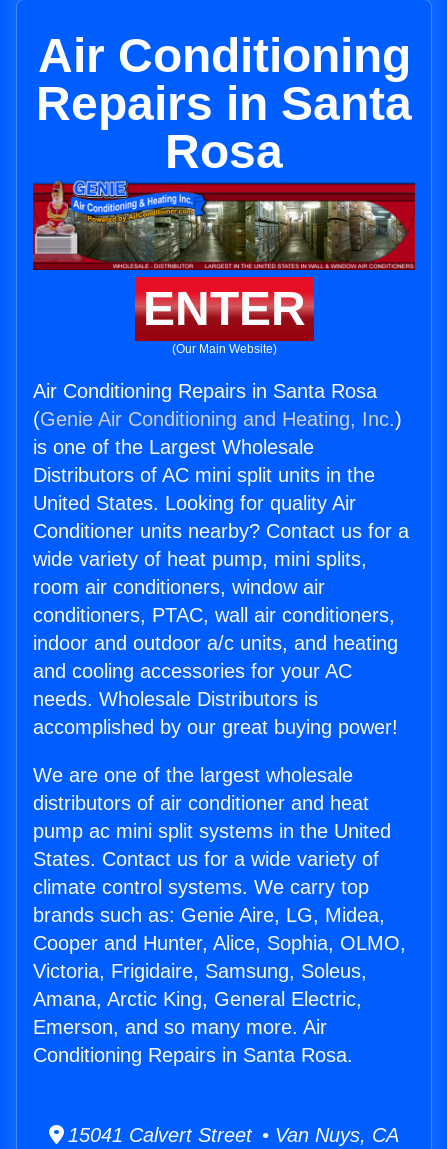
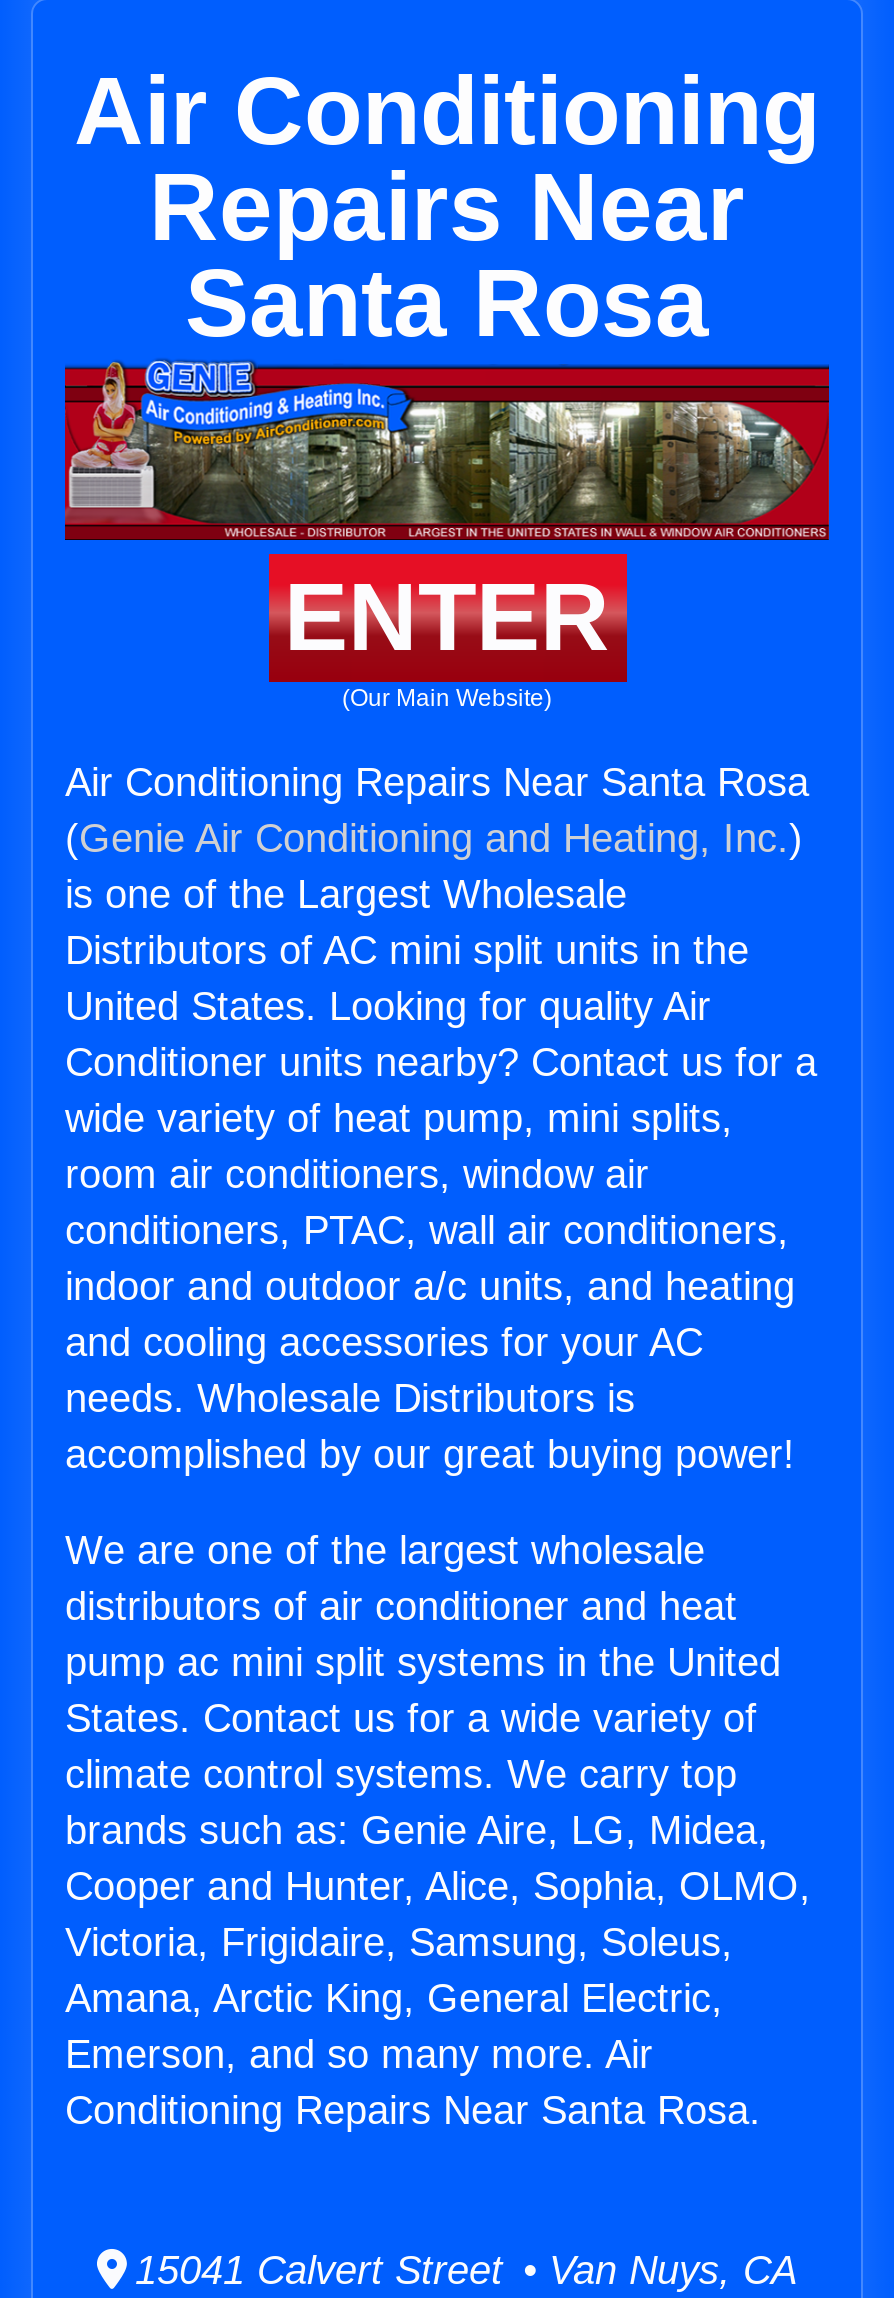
[36,77,412,178] Repairs in Santa | Rosa -> [149,154,745,356] Repairs Near | Santa Rosa
[33,380,377,402] Air Conditioning Repairs in Santa Rosa -> [65,760,809,804] Air Conditioning Repairs Near Santa Rosa
[33,1044,353,1066] Conditioning Repairs in Santa Rosa. -> [65,2088,761,2132] Conditioning Repairs Near Santa Rosa.

